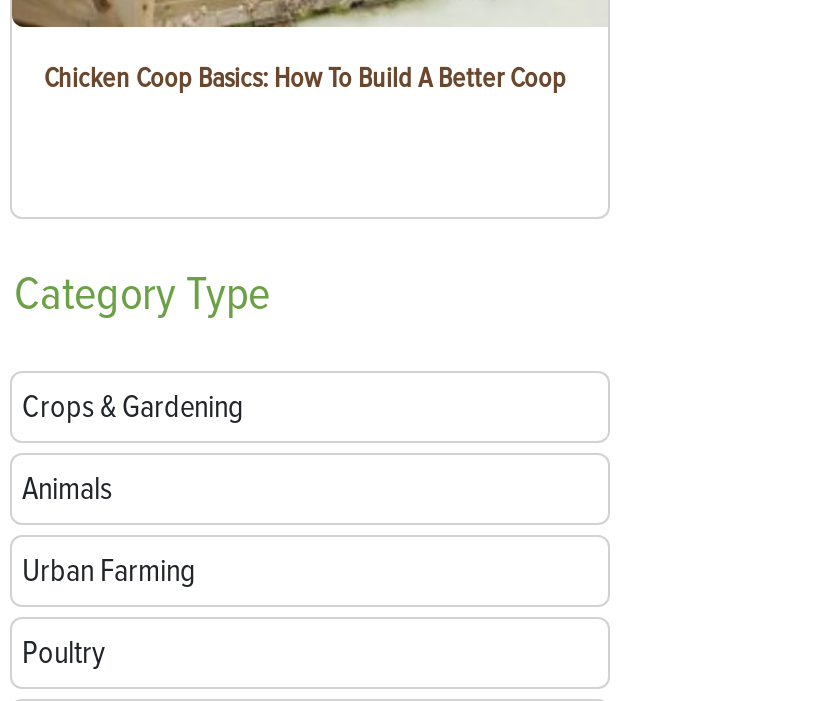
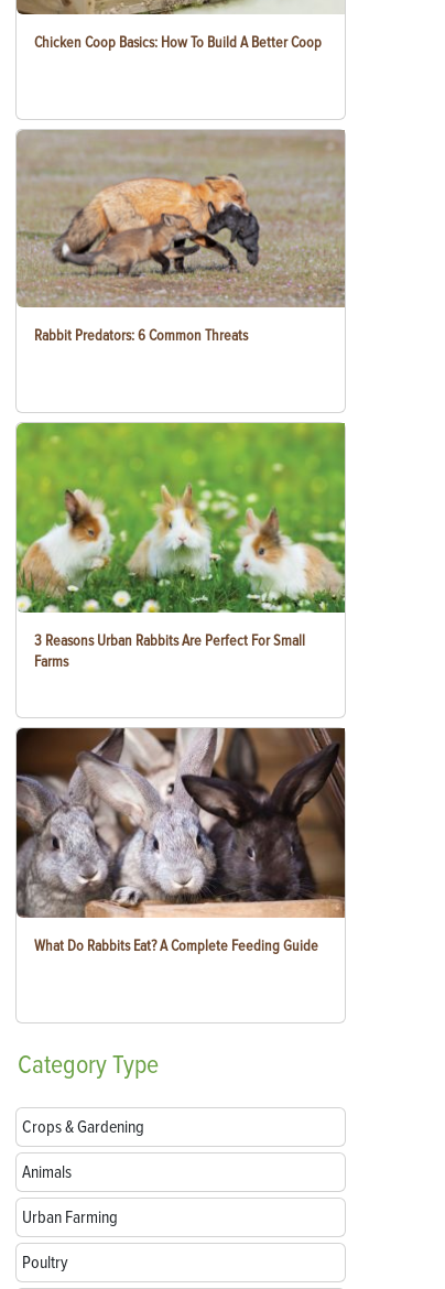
none -> [15,422,346,671] [image] | 3 Reasons Urban Rabbits Are Perfect For Small | Farms
none -> [15,727,346,955] [image] | What Do Rabbits Eat? A Complete Feeding Guide
none -> [17,129,345,345] [image] | Rabbit Predators: 6 Common Threats

